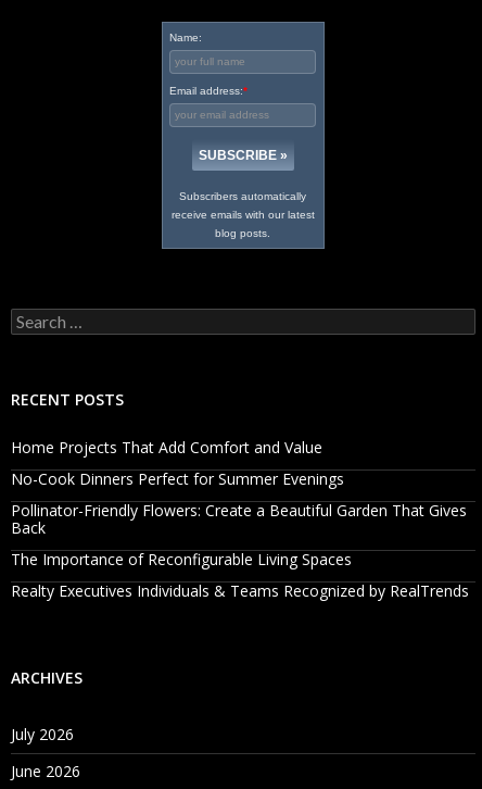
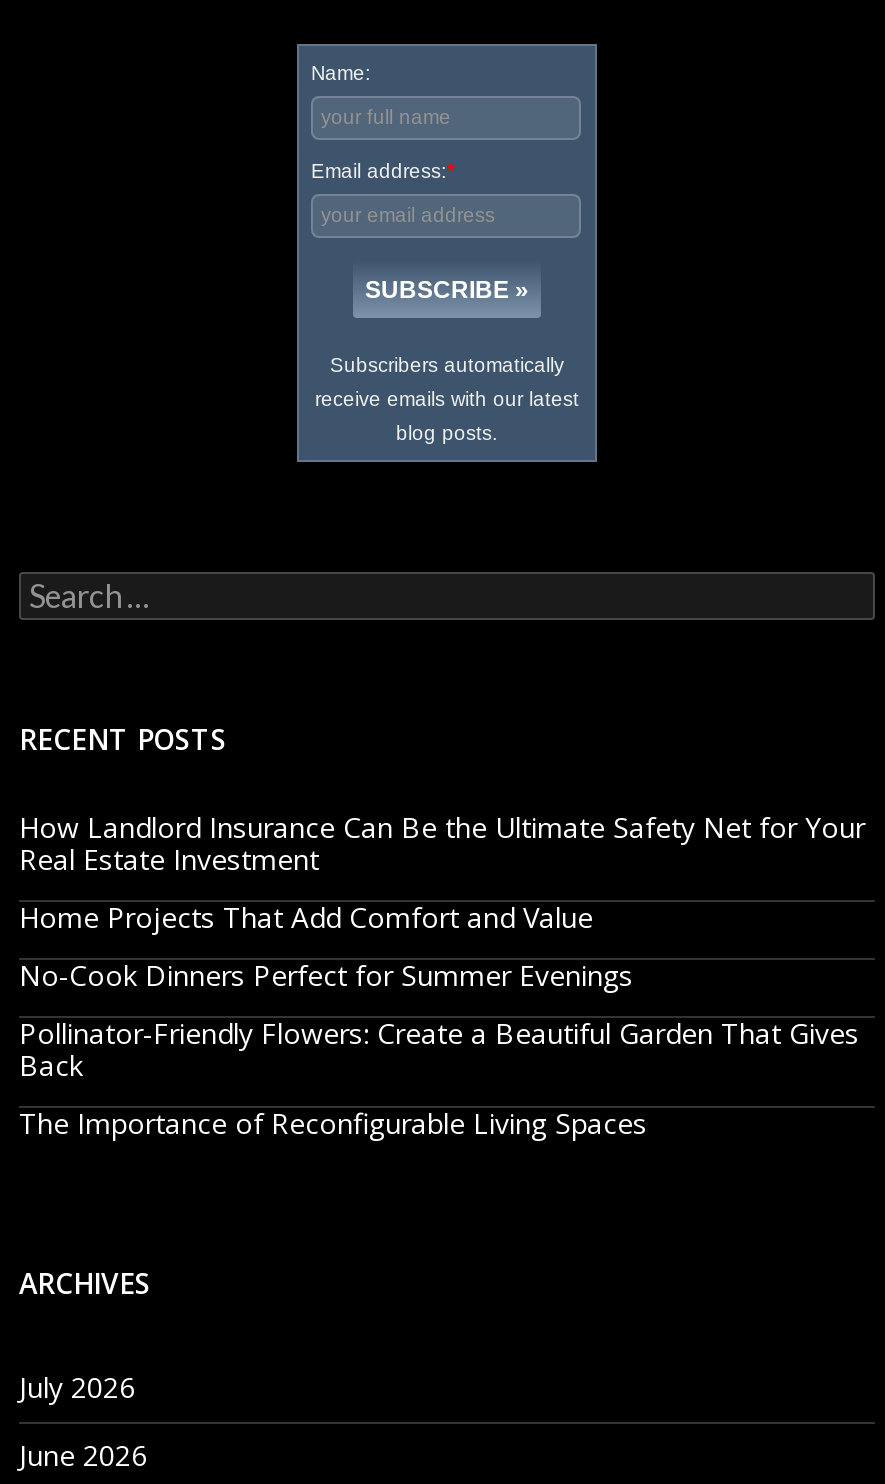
none -> [19,808,865,878] How Landlord Insurance Can Be the Ultimate Safety Net for Your | Real Estate Investment
moved [11,437,467,569] -> [19,898,859,1142]: Home Projects That Add Comfort and Value | No-Cook Dinners Perfect for Summer Evenings | Pollinator-Friendly Flowers: Create a Beautiful Garden That Gives | Back | The Importance of Reconfigurable Living Spaces
[11,580,469,601] Realty Executives Individuals & Teams Recognized by RealTrends -> none

